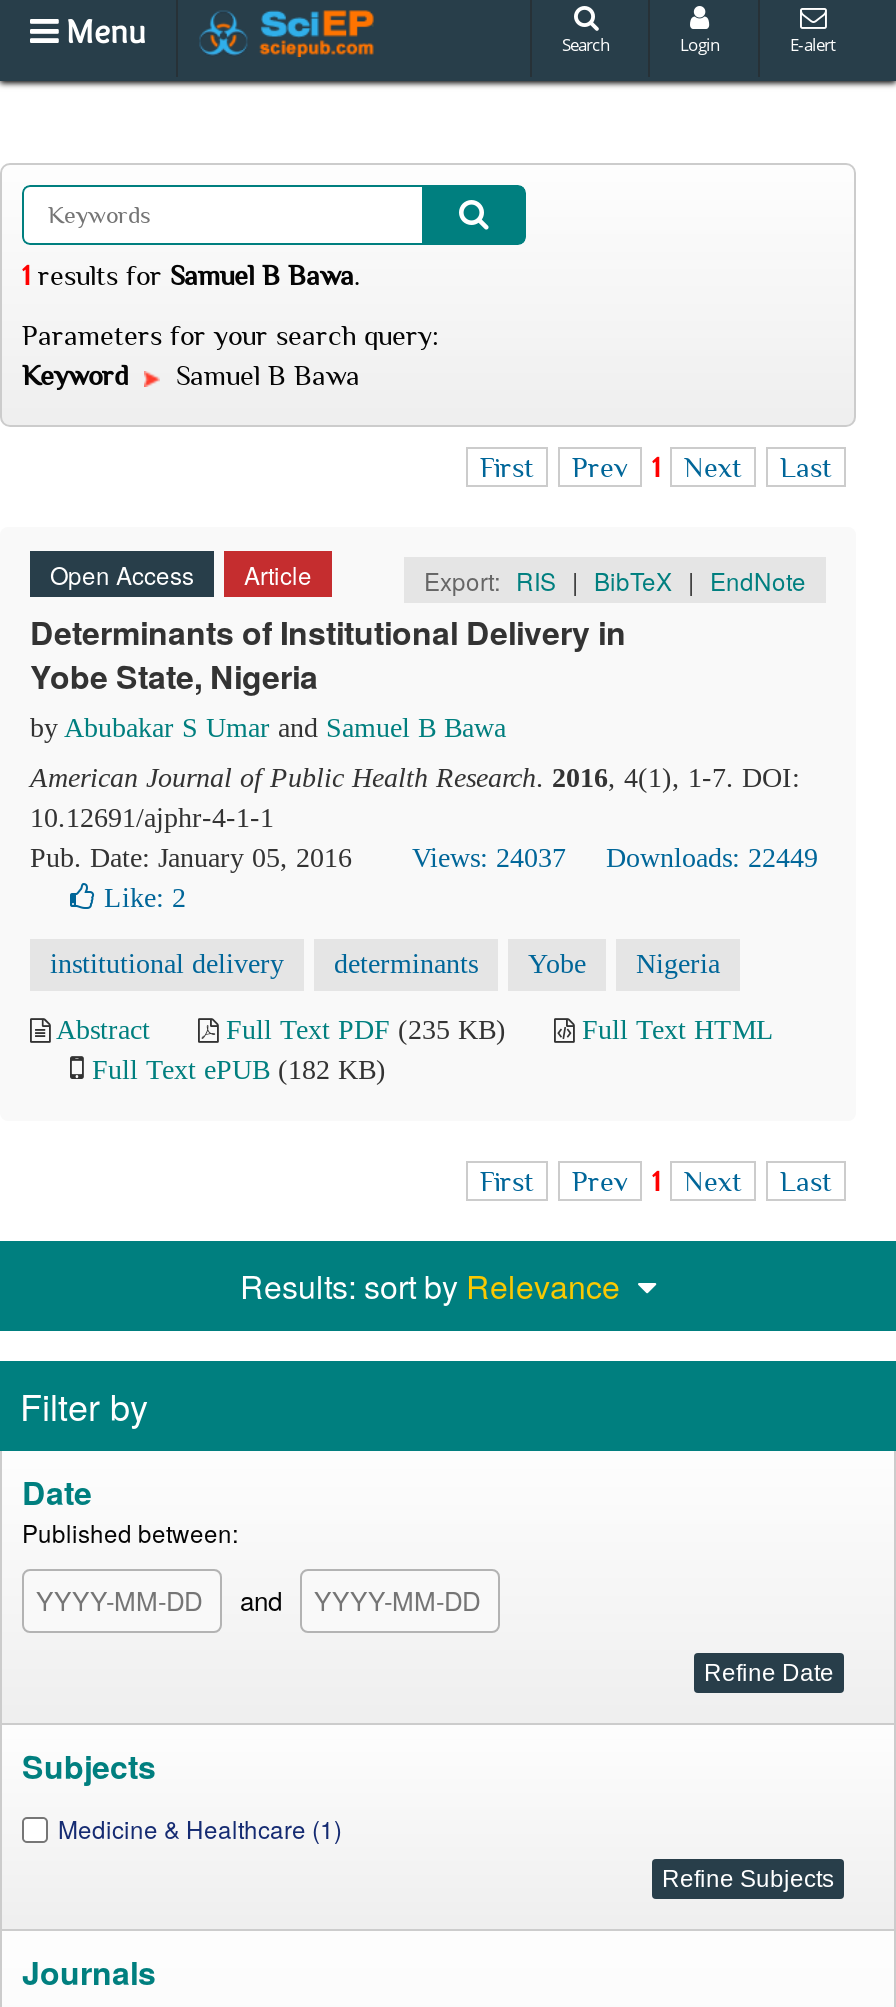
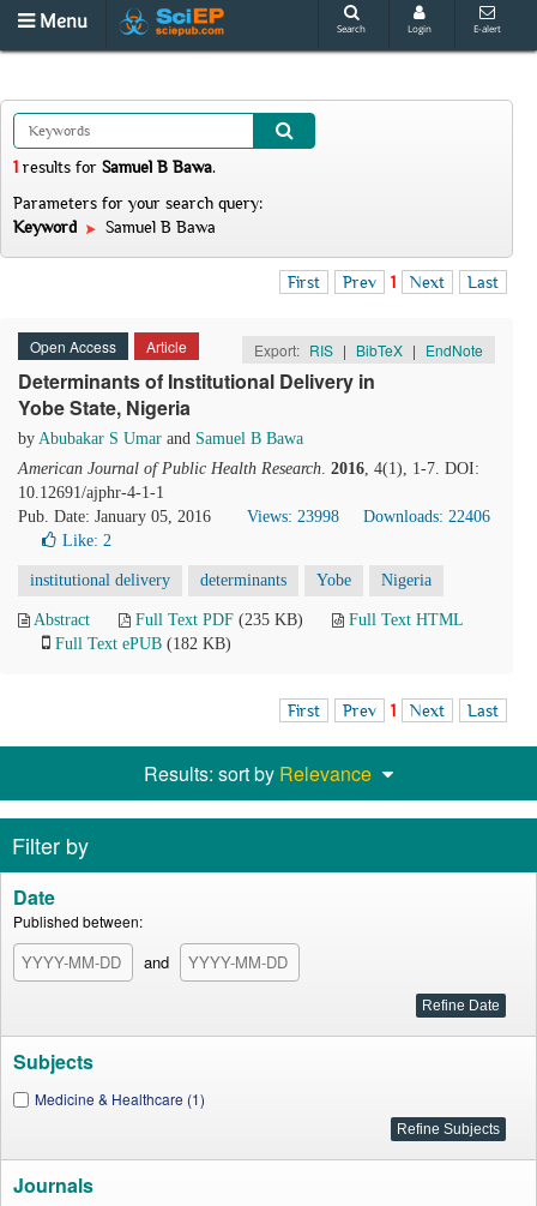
[412,843,566,873] Views: 24037 -> [247,508,339,526] Views: 23998
[606,843,818,873] Downloads: 22449 -> [363,508,490,526] Downloads: 22406

